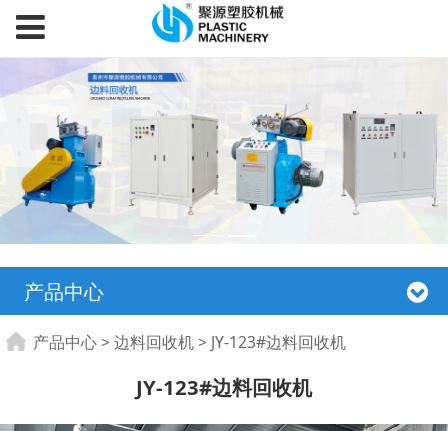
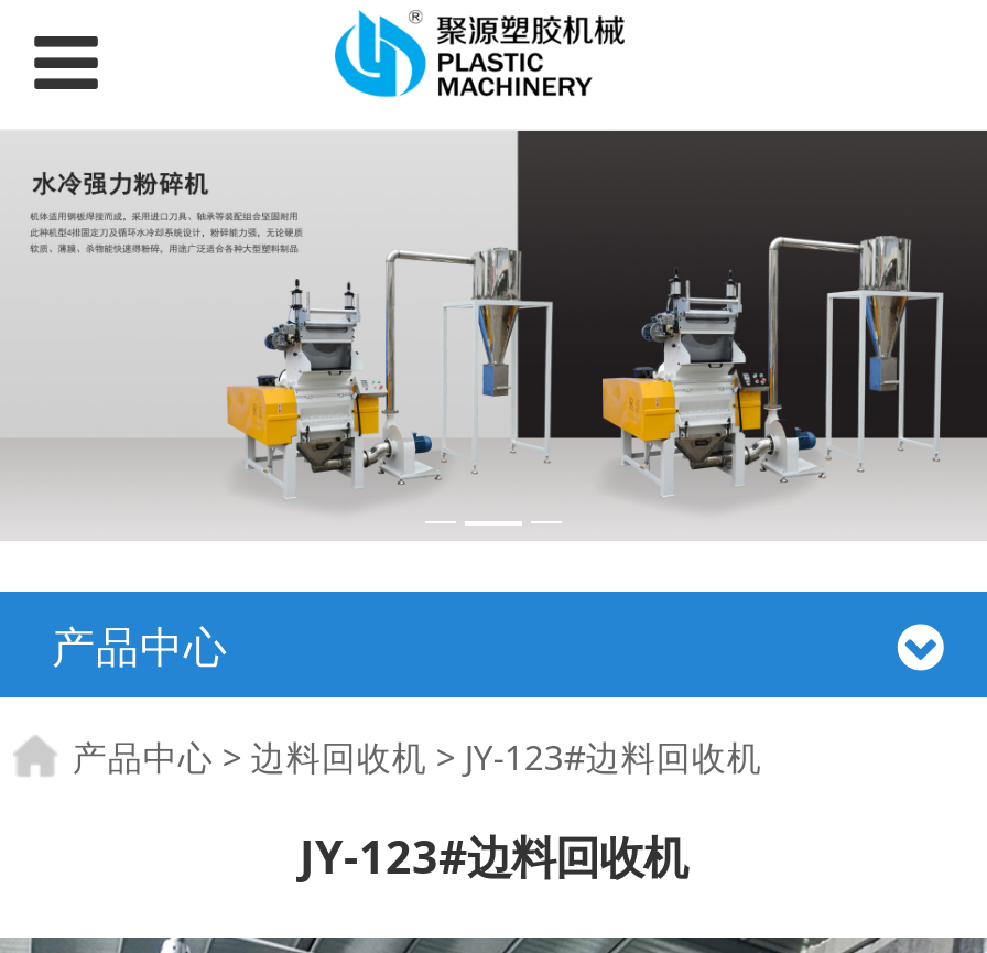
[3,58,445,243] [image] -> [7,129,980,537] [image]

